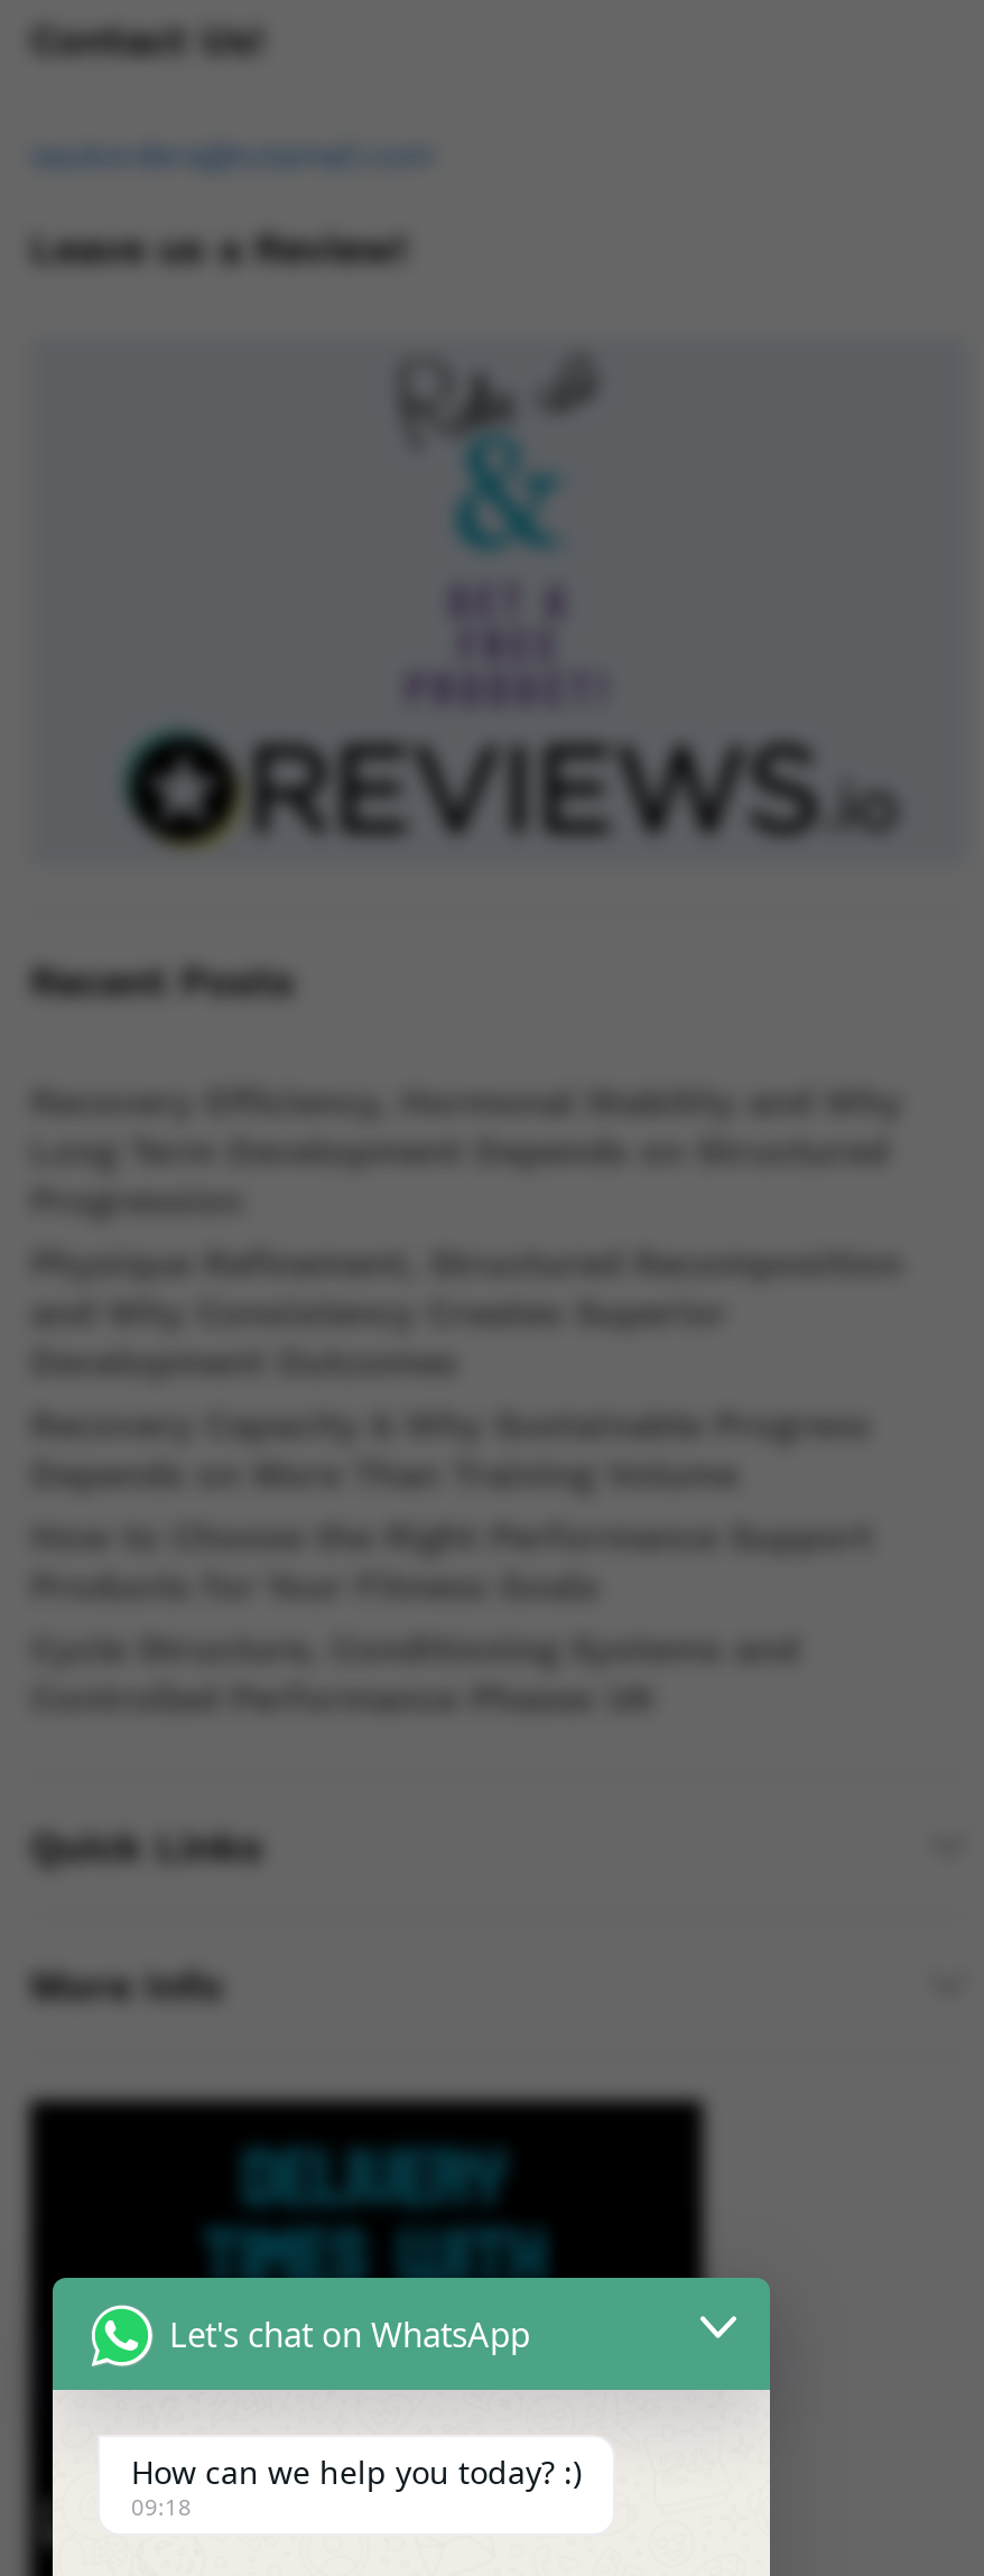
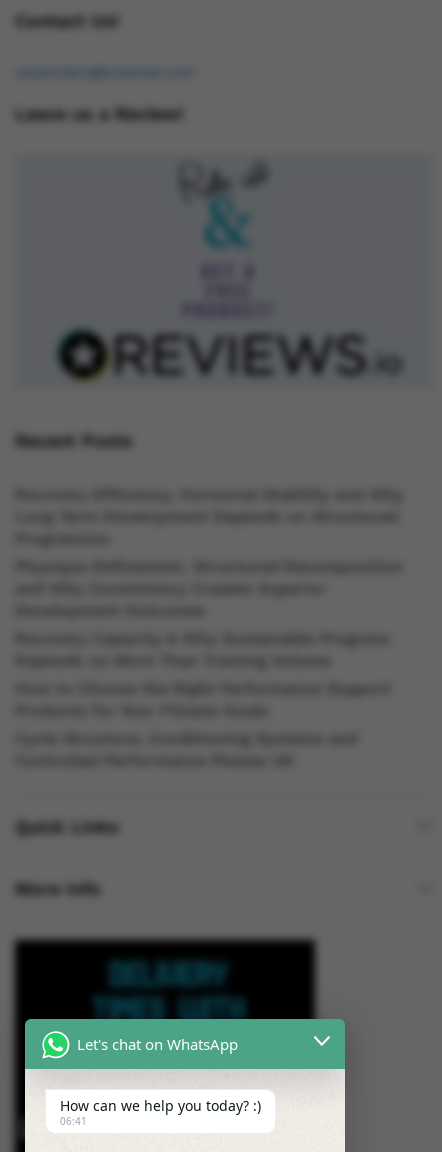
[131,2491,192,2522] 09:18 -> [60,1114,87,1128] 06:41

